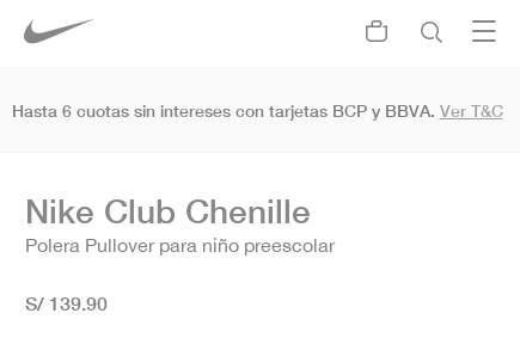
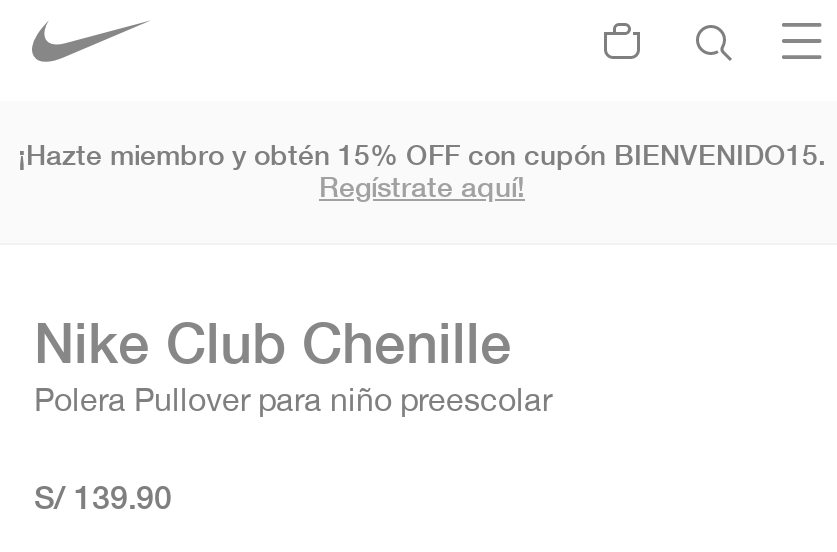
[11,100,503,121] Hasta 6 cuotas sin intereses con tarjetas BCP y BBVA. Ver T&C -> [18,137,826,203] ¡Hazte miembro y obtén 15% OFF con cupón BIENVENIDO15. | Regístrate aquí!

